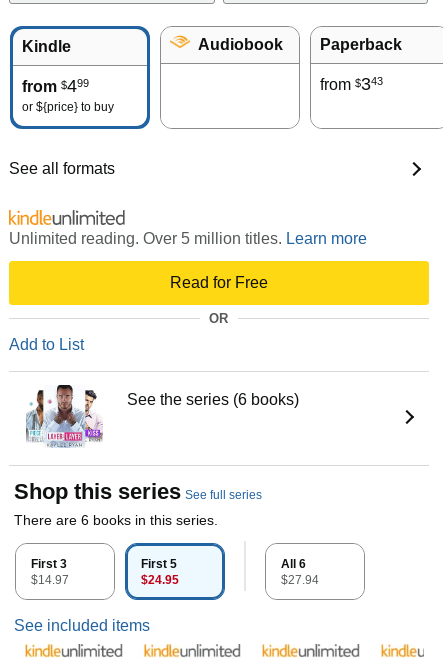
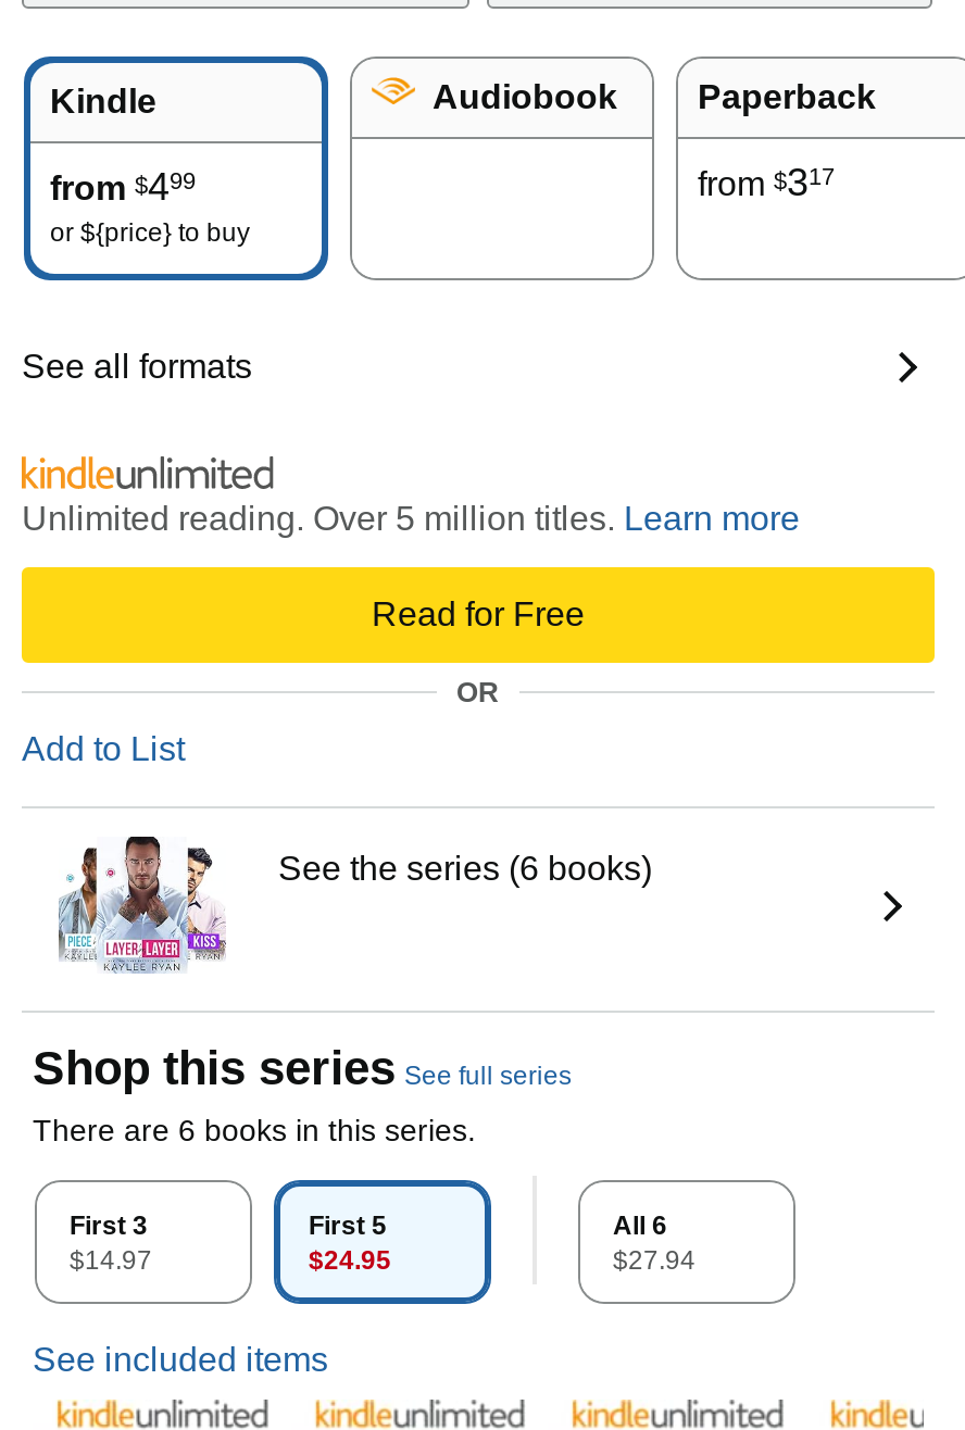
[320,74,383,94] from $343 -> [698,161,835,205] from $317

